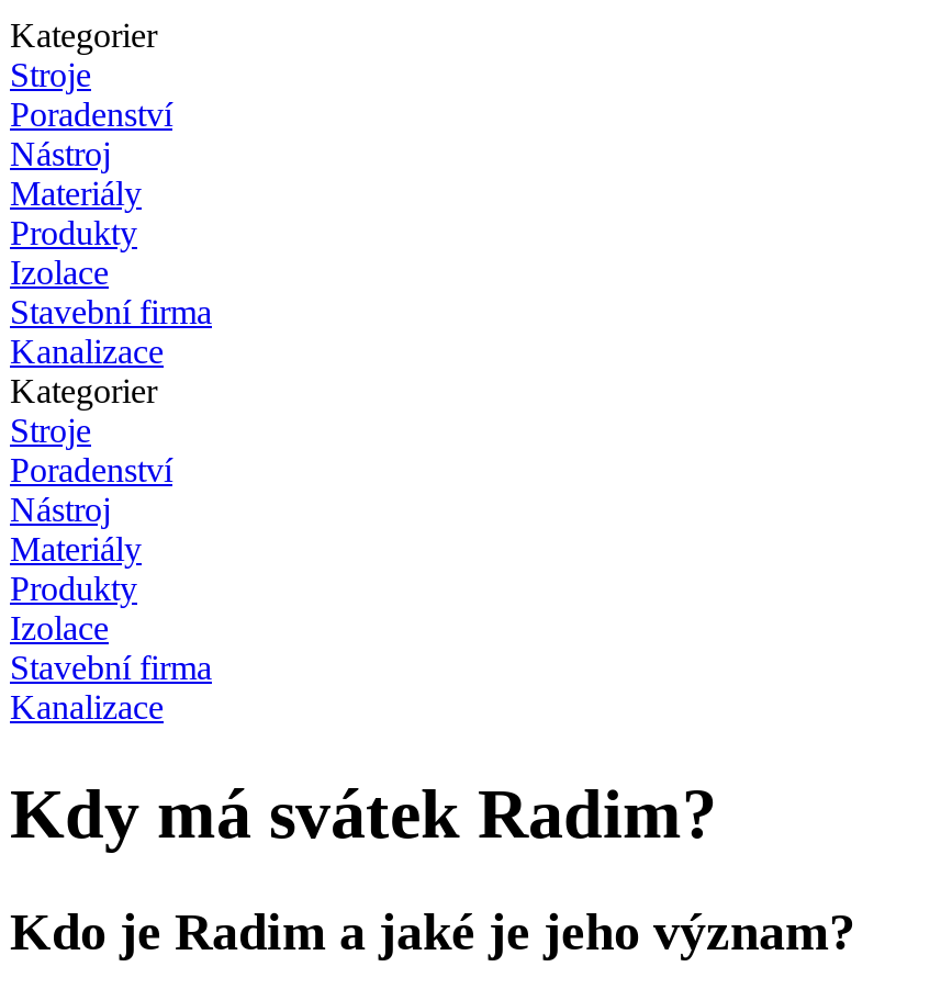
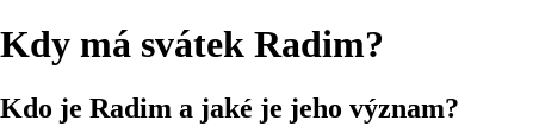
[10,16,212,726] Kategorier | Stroje | Poradenství | Nástroj | Materiály | Produkty | Izolace | Stavební firma | Kanalizace | Kategorier | Stroje | Poradenství | Nástroj | Materiály | Produkty | Izolace | Stavební firma | Kanalizace -> none

